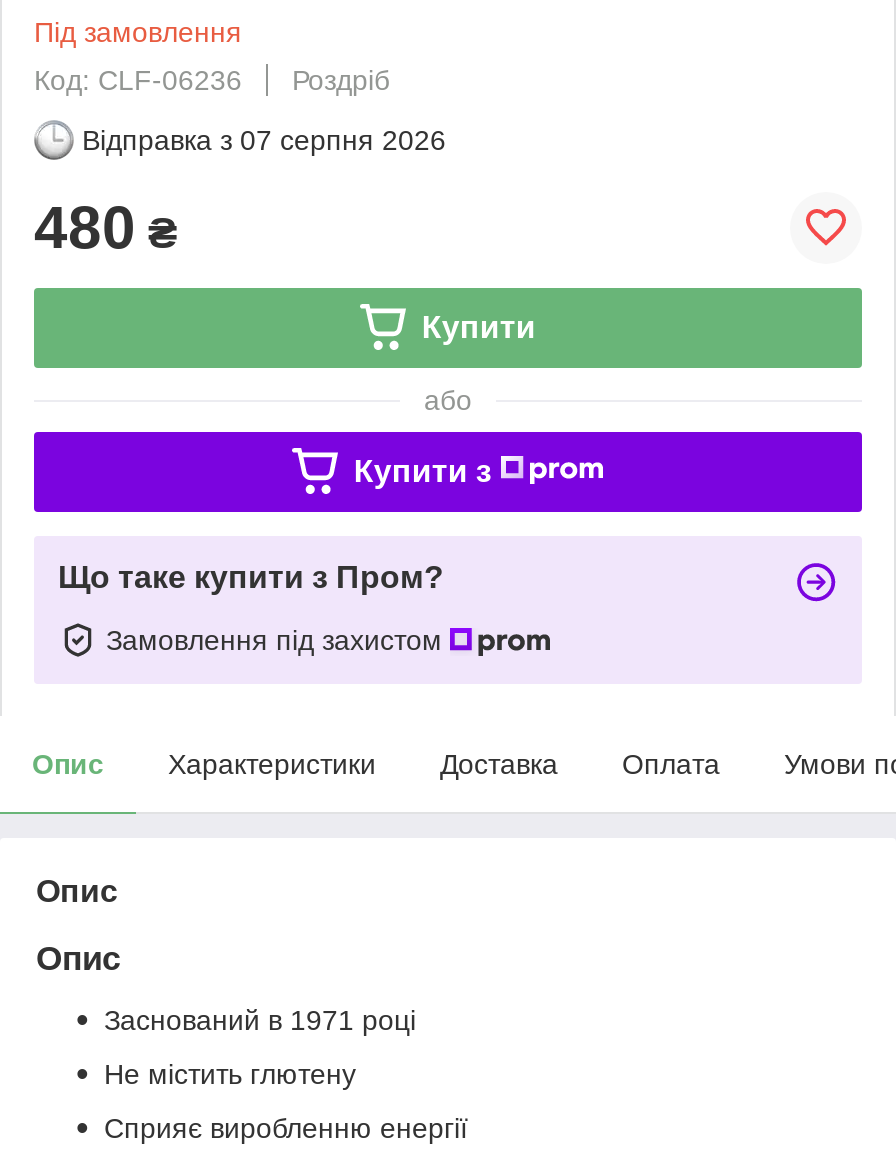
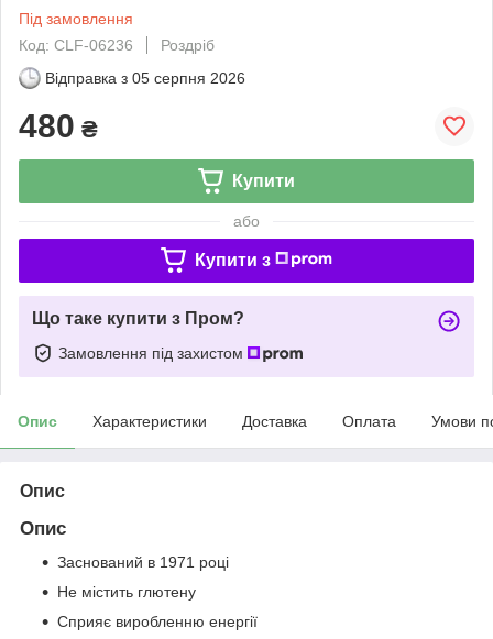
[82,124,446,156] Відправка з 07 серпня 2026 -> [45,69,245,87] Відправка з 05 серпня 2026

